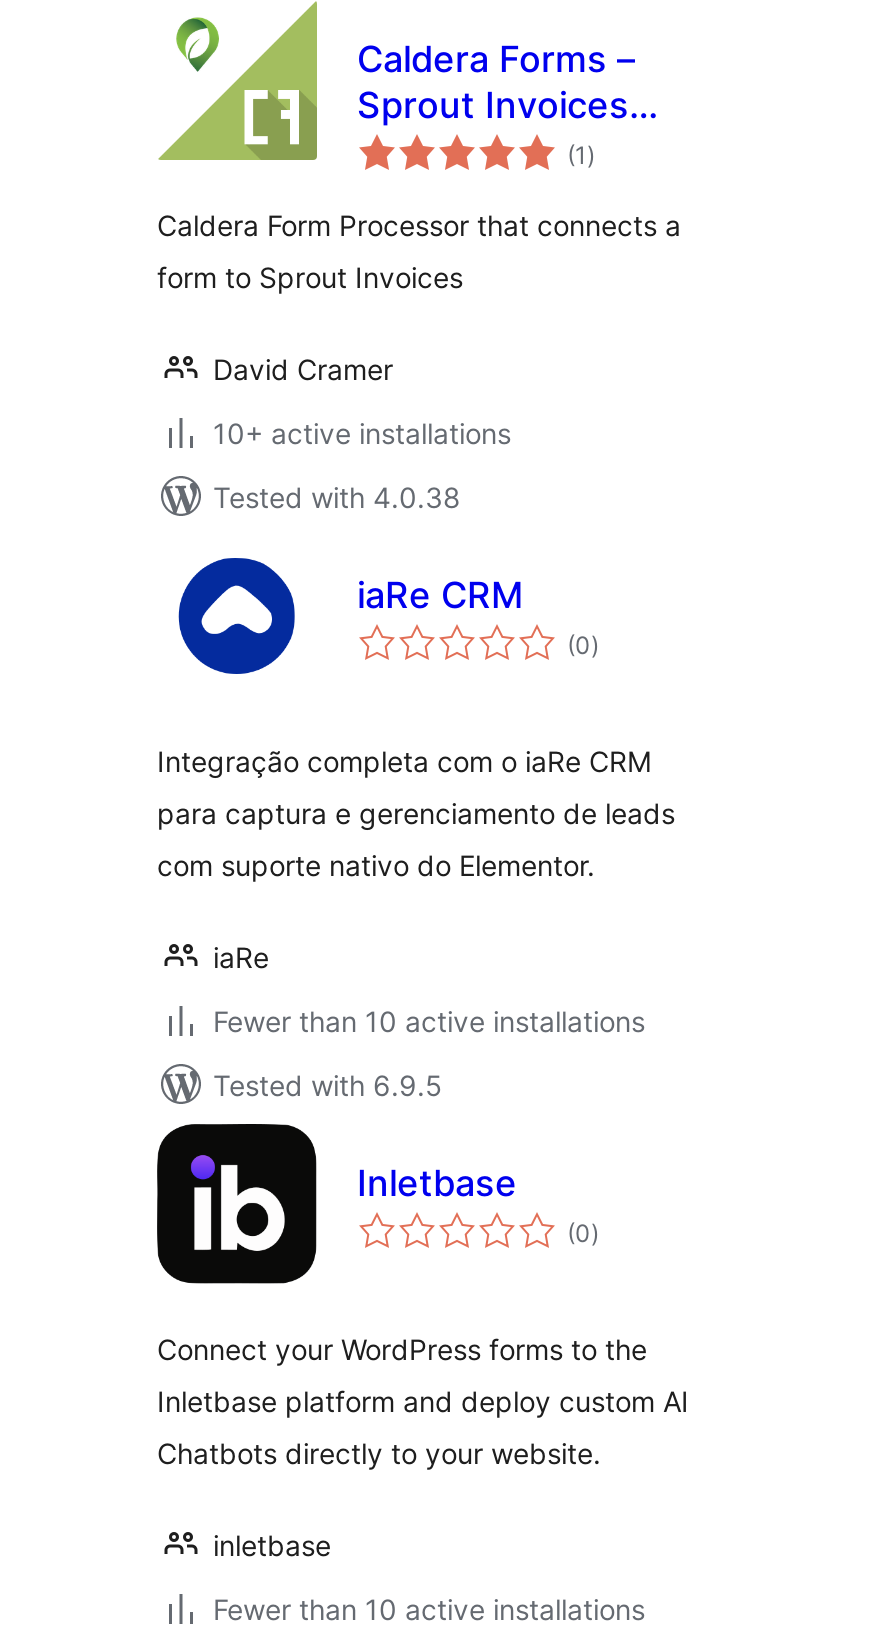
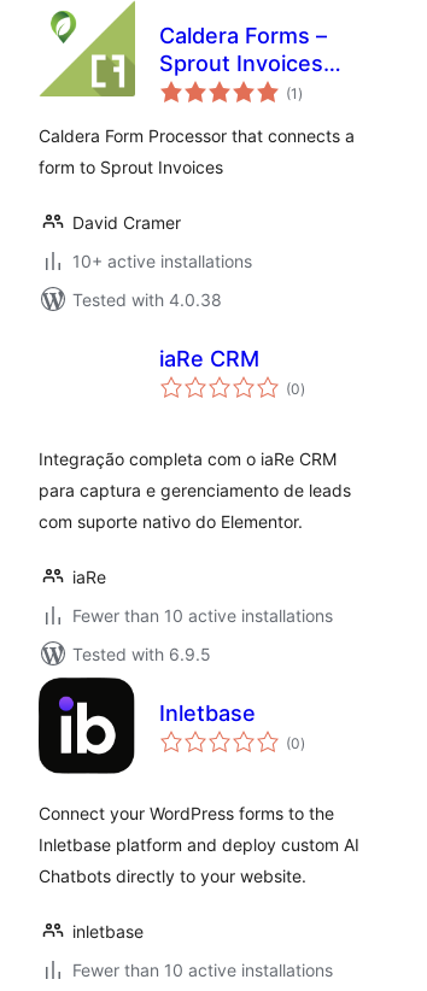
[177,556,297,676] [image] -> none

